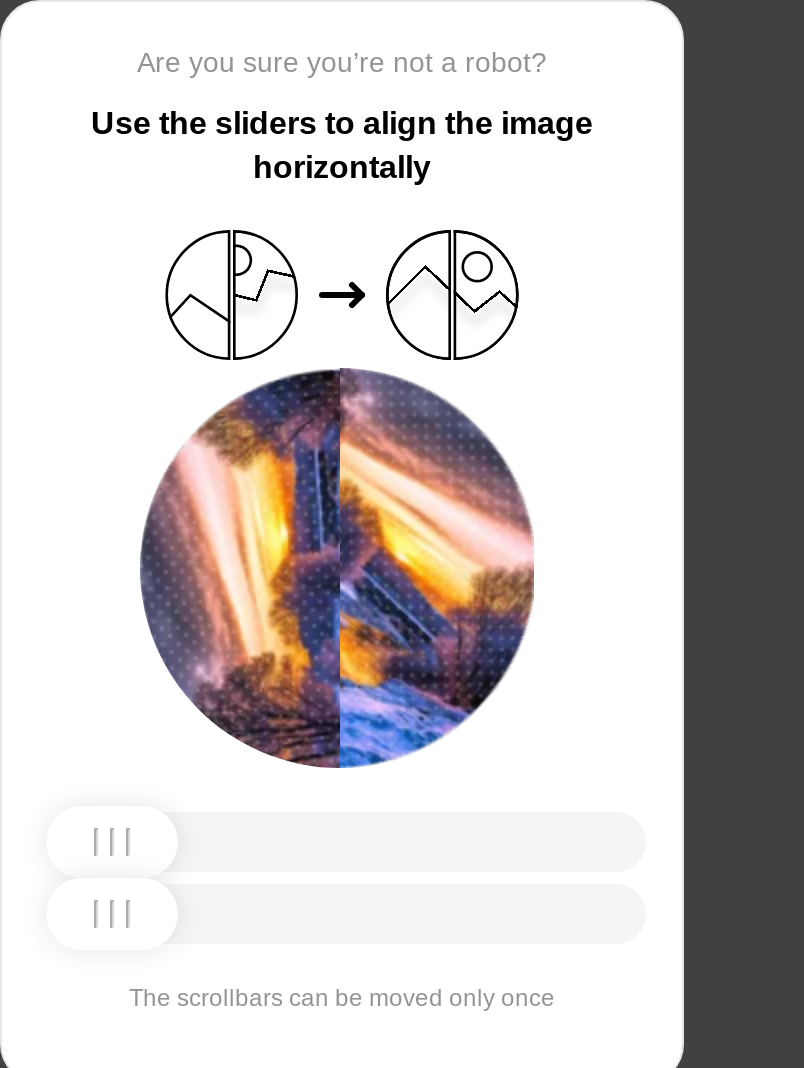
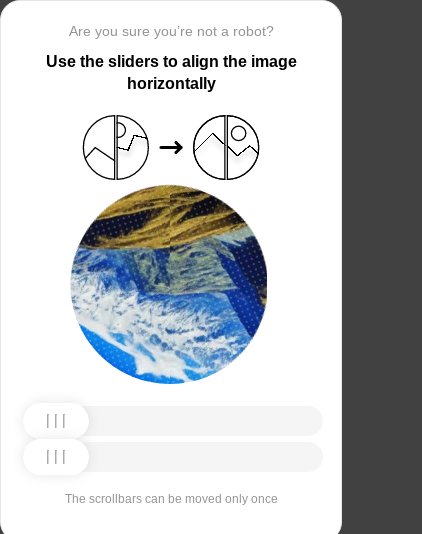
[140,368,536,770] [image] -> [71,184,268,385] [image]

